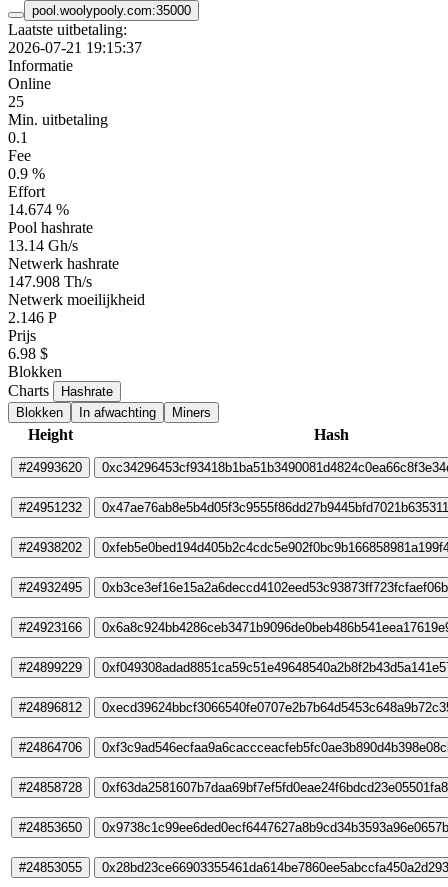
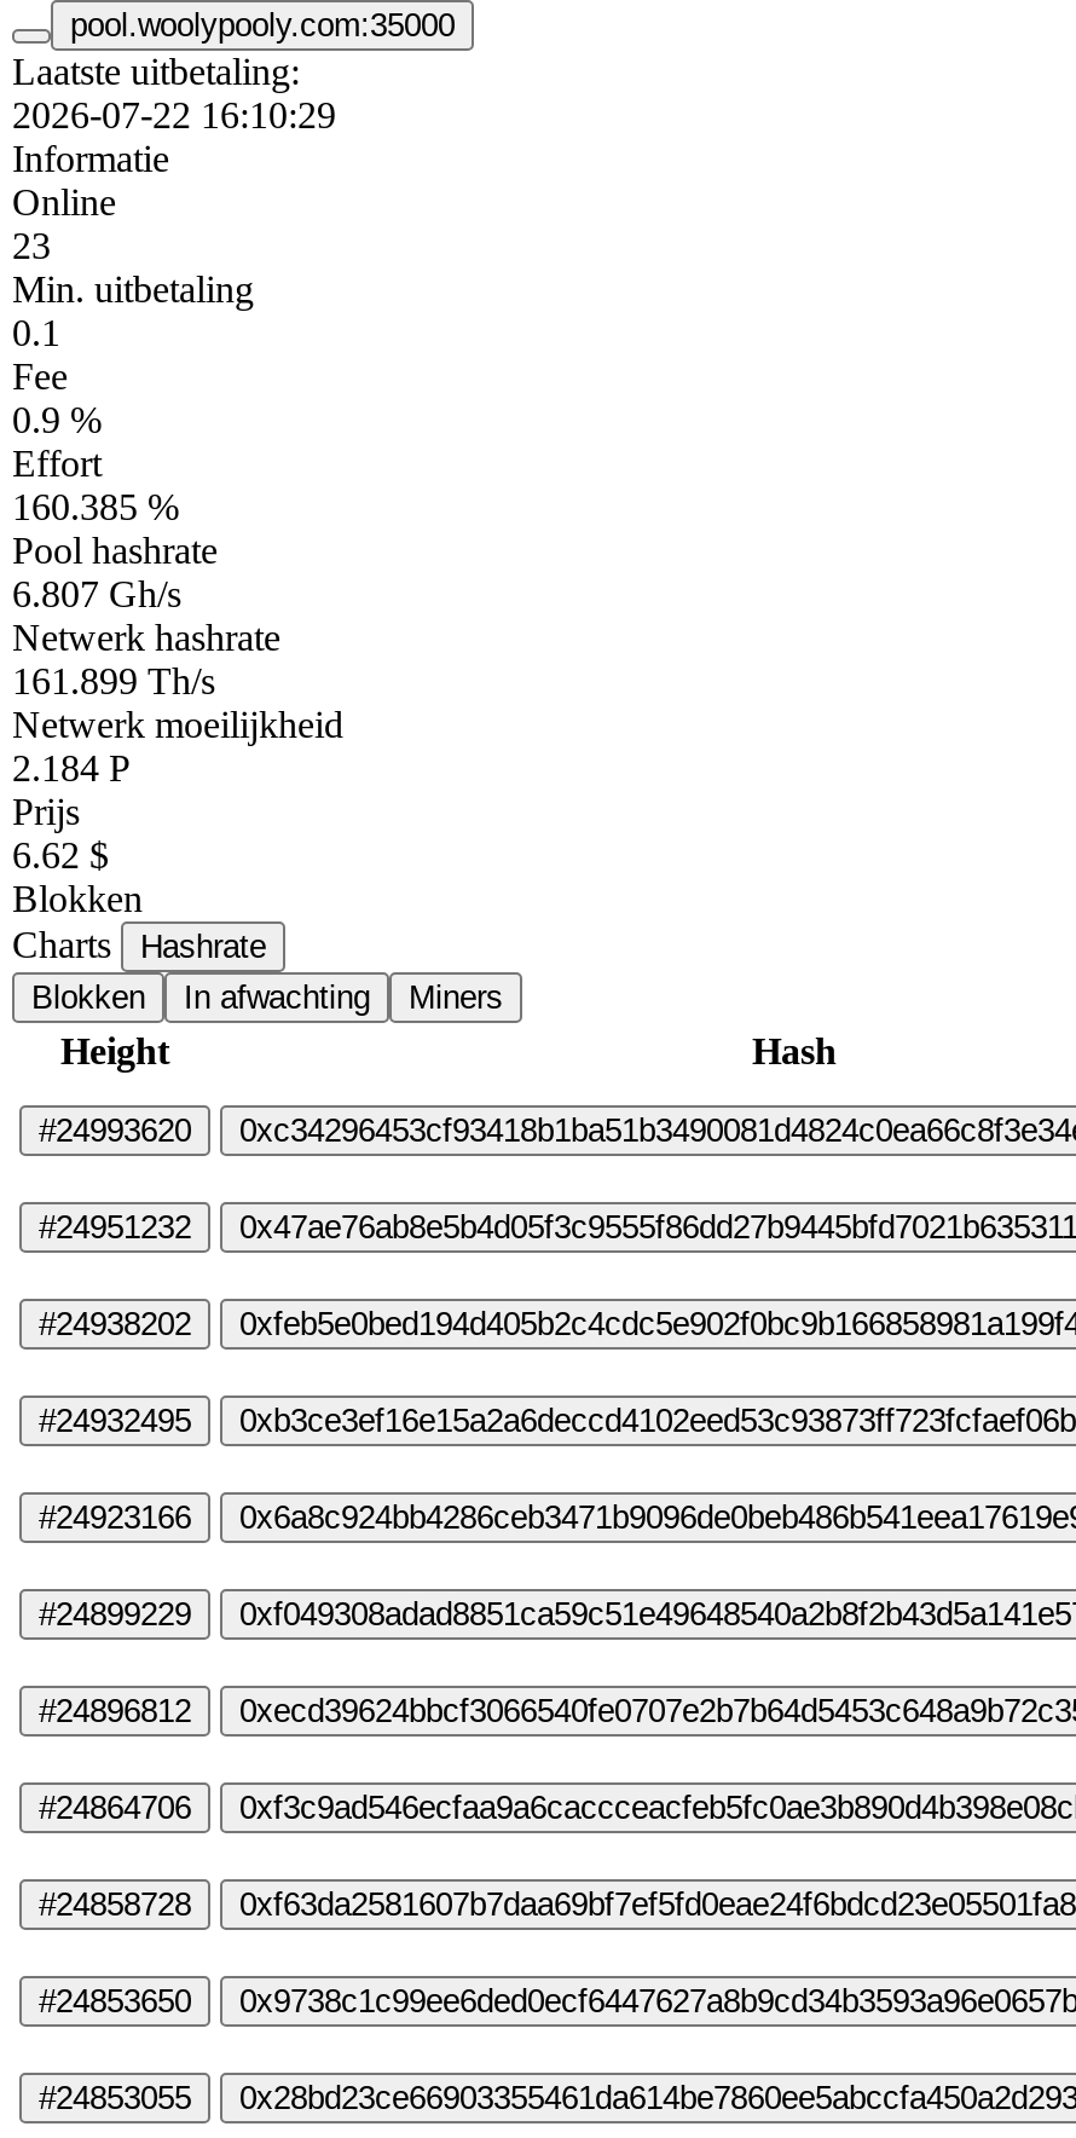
[8,39,142,56] 2026-07-21 19:15:37 -> [12,94,336,135] 2026-07-22 16:10:29
[8,93,24,110] 25 -> [12,225,51,266] 23
[8,201,69,218] 14.674 % -> [12,486,179,527] 160.385 %
[8,237,78,254] 13.14 Gh/s -> [12,573,181,614] 6.807 Gh/s
[8,273,92,290] 147.908 Th/s -> [12,660,215,701] 161.899 Th/s
[8,309,57,326] 2.146 P -> [12,747,131,788] 2.184 P
[8,345,48,362] 6.98 $ -> [12,834,109,875] 6.62 $

